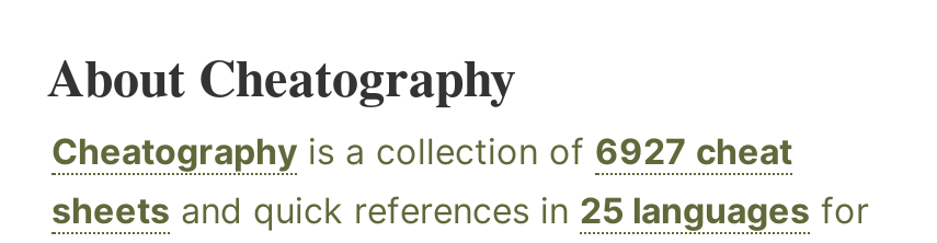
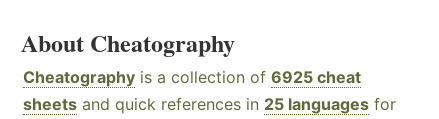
[52,129,792,173] Cheatography is a collection of 6927 cheat -> [23,67,361,87] Cheatography is a collection of 6925 cheat

